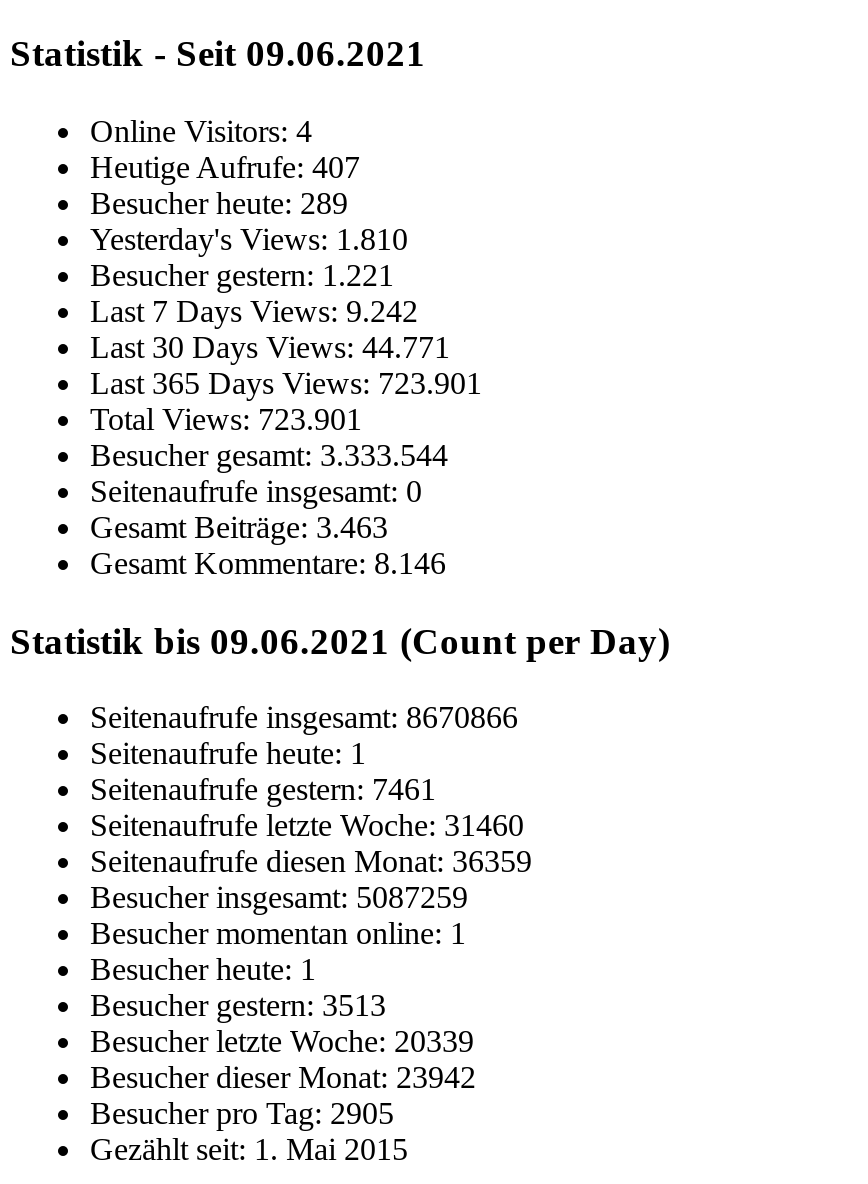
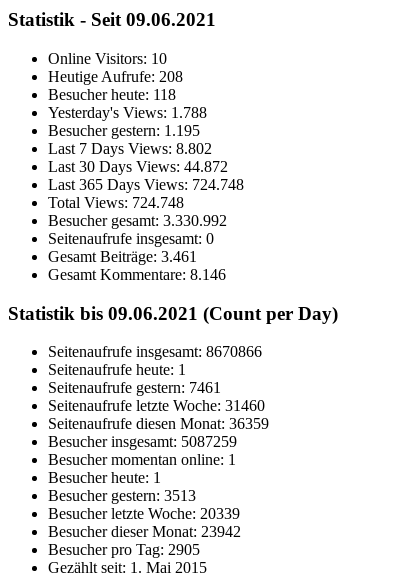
[90,114,312,148] Online Visitors: 4 -> [48,50,167,67] Online Visitors: 10
[90,150,360,184] Heutige Aufrufe: 407 -> [48,68,183,85] Heutige Aufrufe: 208
[90,186,348,220] Besucher heute: 289 -> [48,86,176,103] Besucher heute: 118
[90,222,408,256] Yesterday's Views: 1.810 -> [48,104,207,121] Yesterday's Views: 1.788
[90,258,394,292] Besucher gestern: 1.221 -> [48,122,200,139] Besucher gestern: 1.195
[90,294,418,328] Last 7 Days Views: 9.242 -> [48,140,212,157] Last 7 Days Views: 8.802
[90,330,450,364] Last 30 Days Views: 44.771 -> [48,158,228,175] Last 30 Days Views: 44.872
[90,366,482,400] Last 365 Days Views: 723.901 -> [48,176,244,193] Last 365 Days Views: 724.748
[90,402,362,436] Total Views: 723.901 -> [48,194,184,211] Total Views: 724.748
[90,438,448,472] Besucher gesamt: 3.333.544 -> [48,212,227,229] Besucher gesamt: 3.330.992
[90,510,388,544] Gesamt Beiträge:3.463 -> [48,248,197,265] Gesamt Beiträge:3.461

